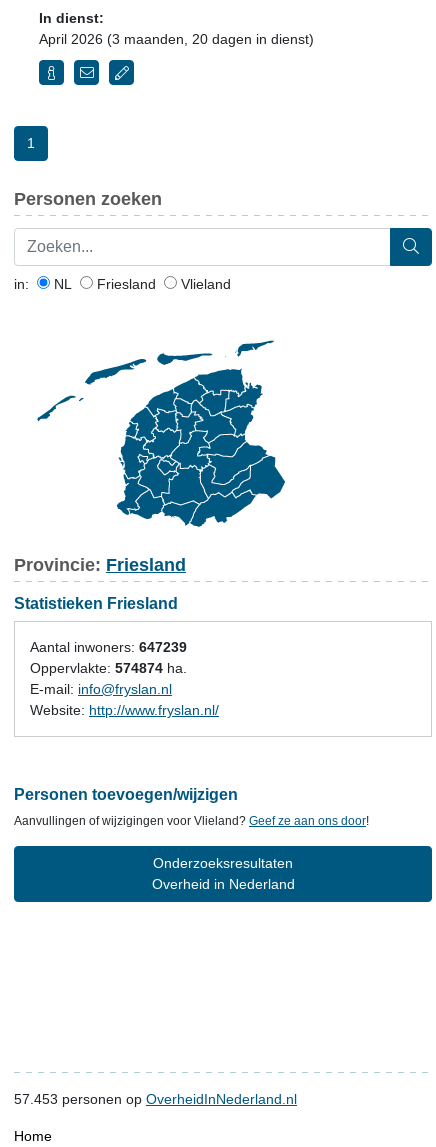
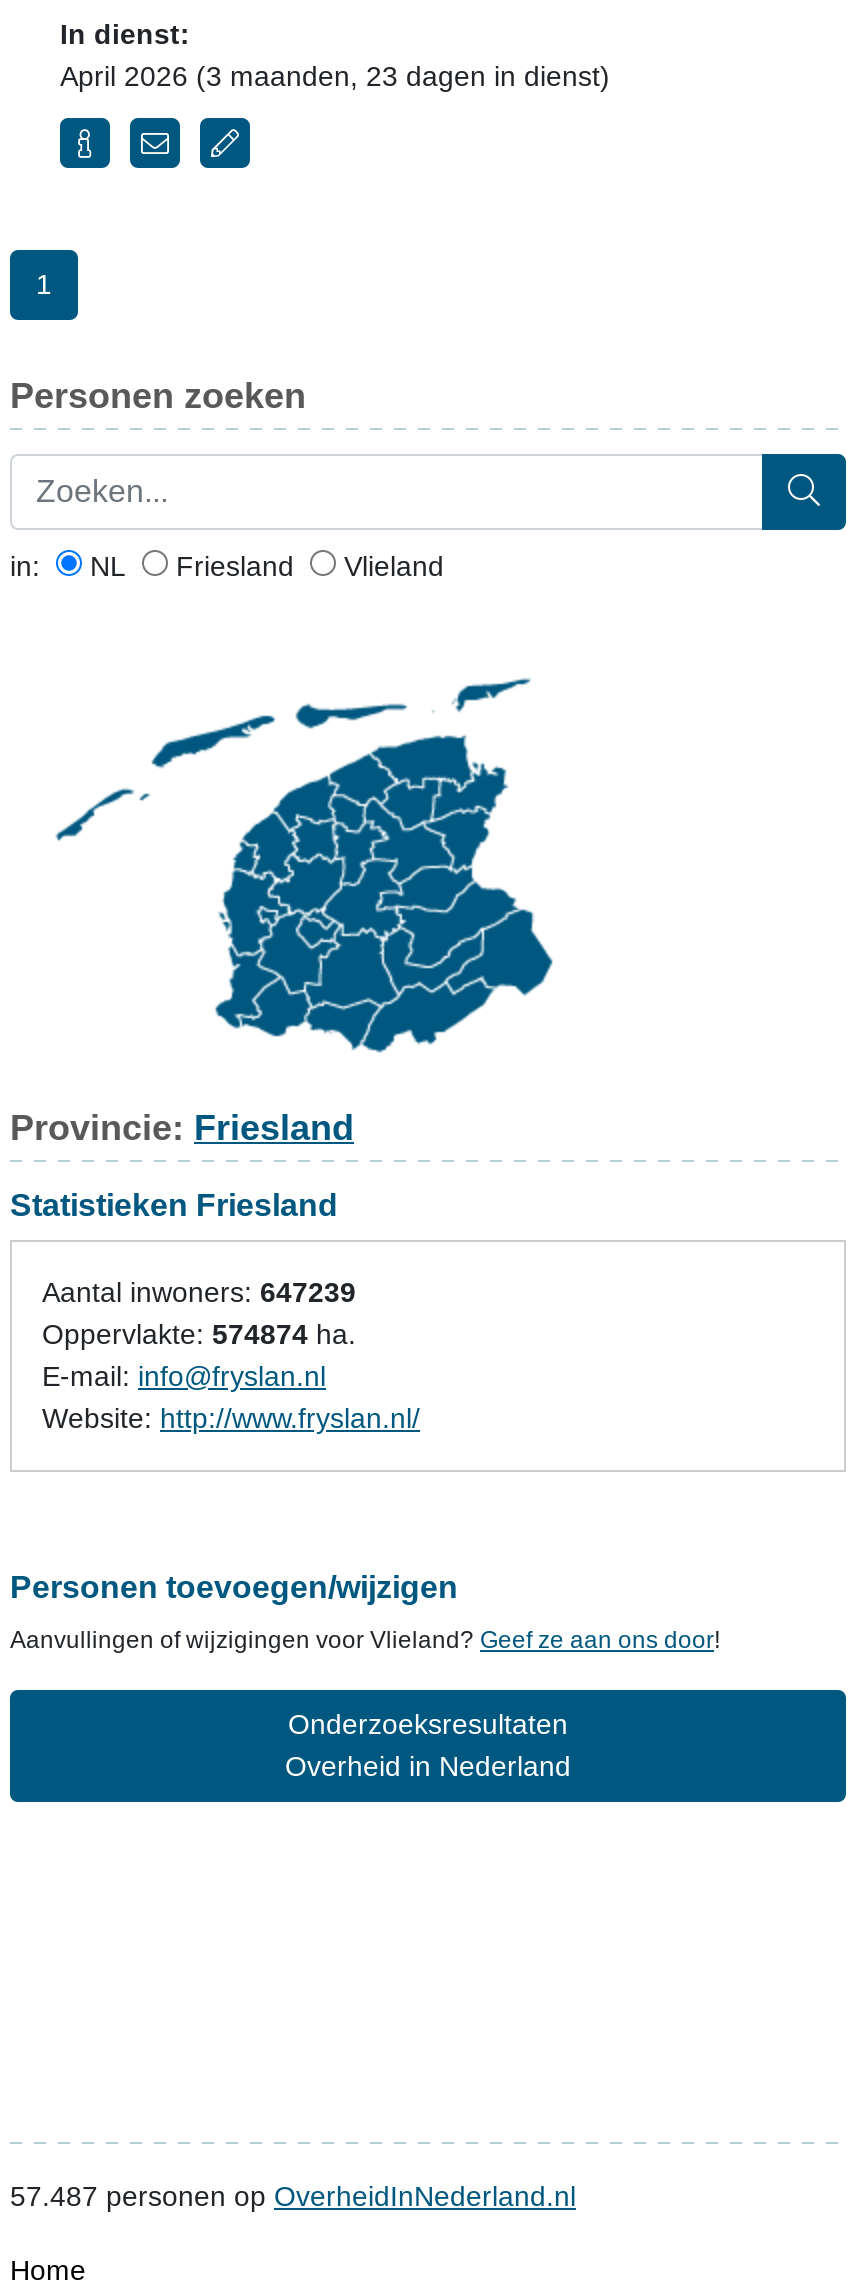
[39,31,314,47] April 2026 (3 maanden, 20 dagen in dienst) -> [60,60,610,92] April 2026 (3 maanden, 23 dagen in dienst)
[14,1091,297,1107] 57.453 personen op OverheidInNederland.nl -> [10,2180,576,2212] 57.487 personen op OverheidInNederland.nl

